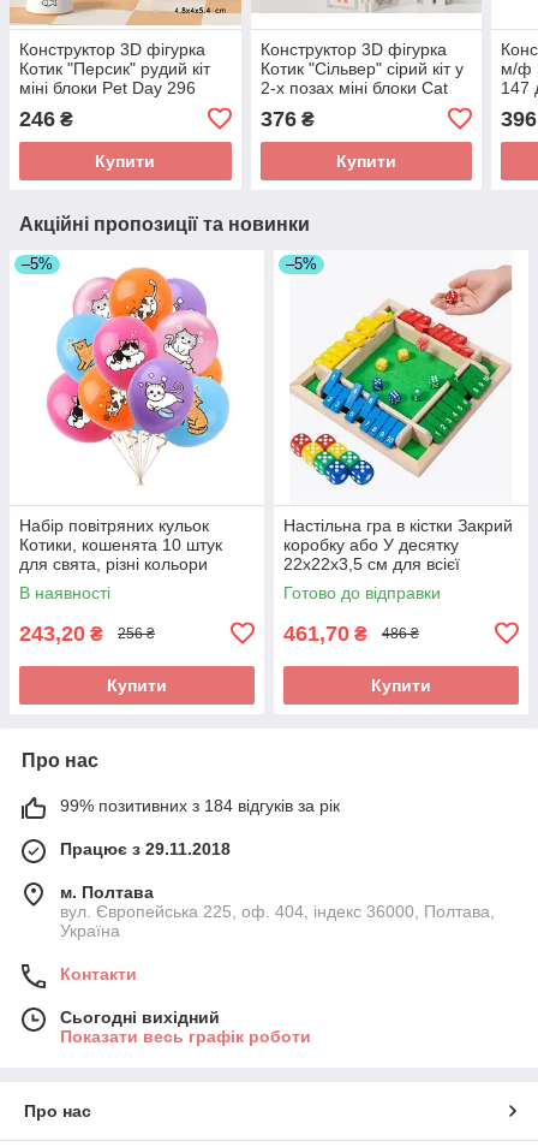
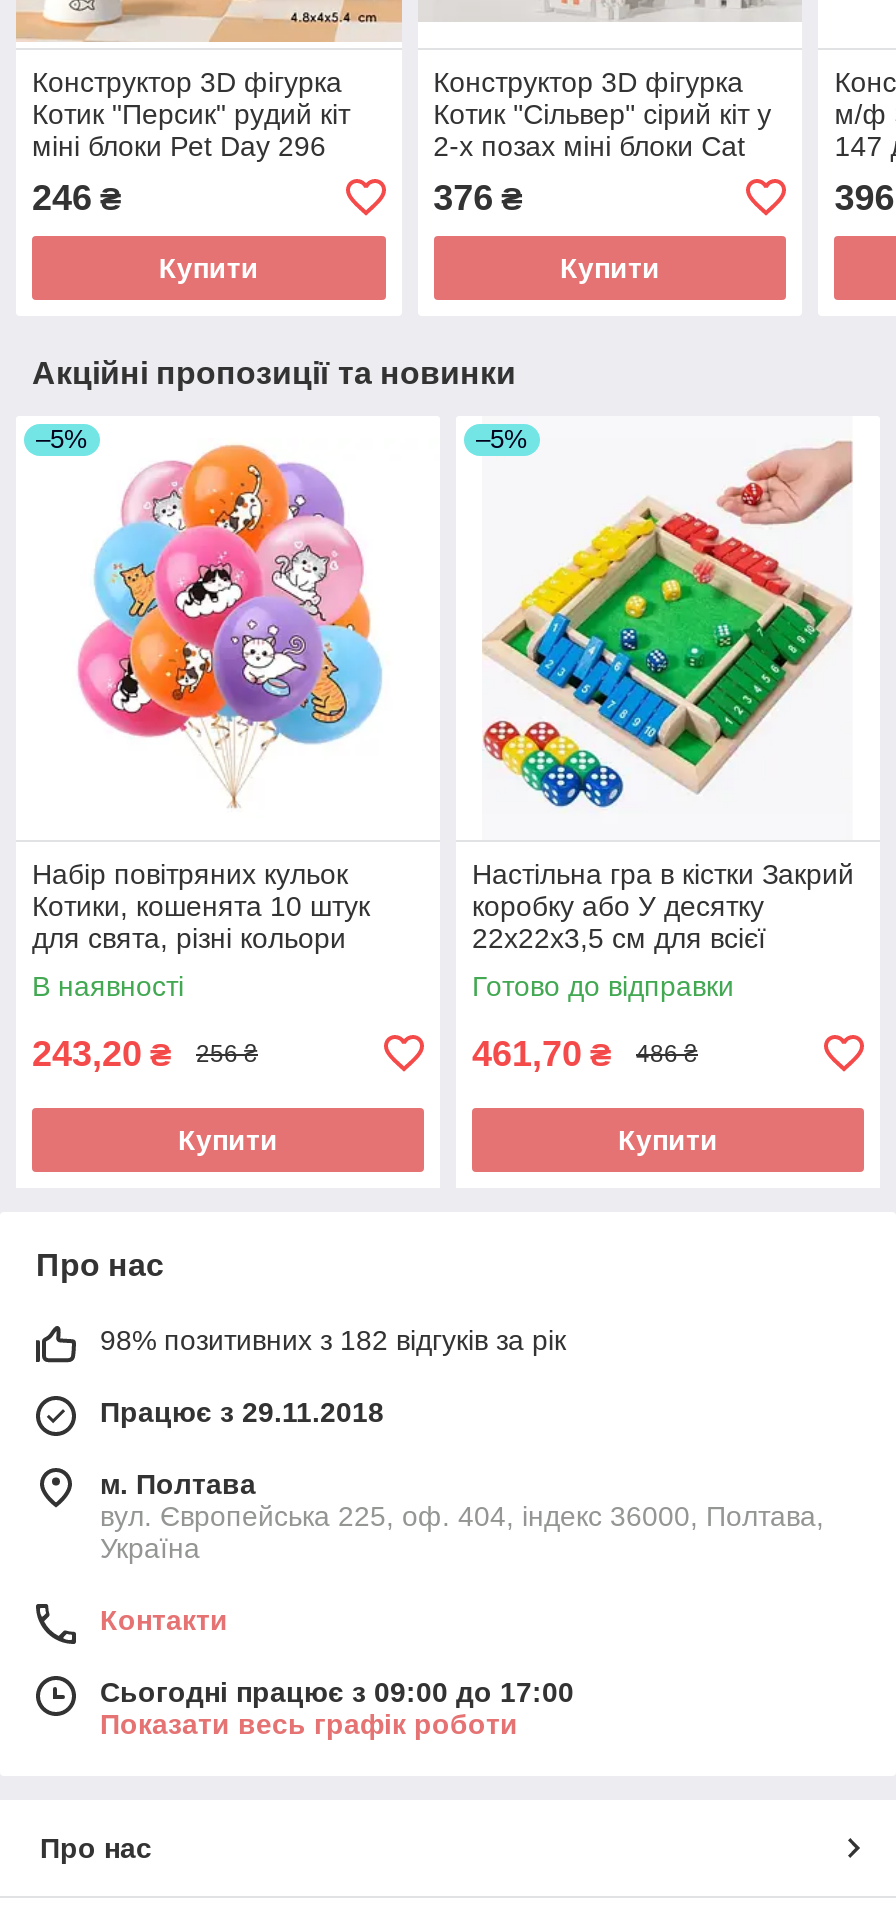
[60,796,340,815] 99% позитивних з 184 відгуків за рік -> [100,1324,566,1356] 98% позитивних з 182 відгуків за рік
[60,1007,220,1027] Сьогодні вихідний -> [100,1676,574,1708] Сьогодні працює з 09:00 до 17:00

